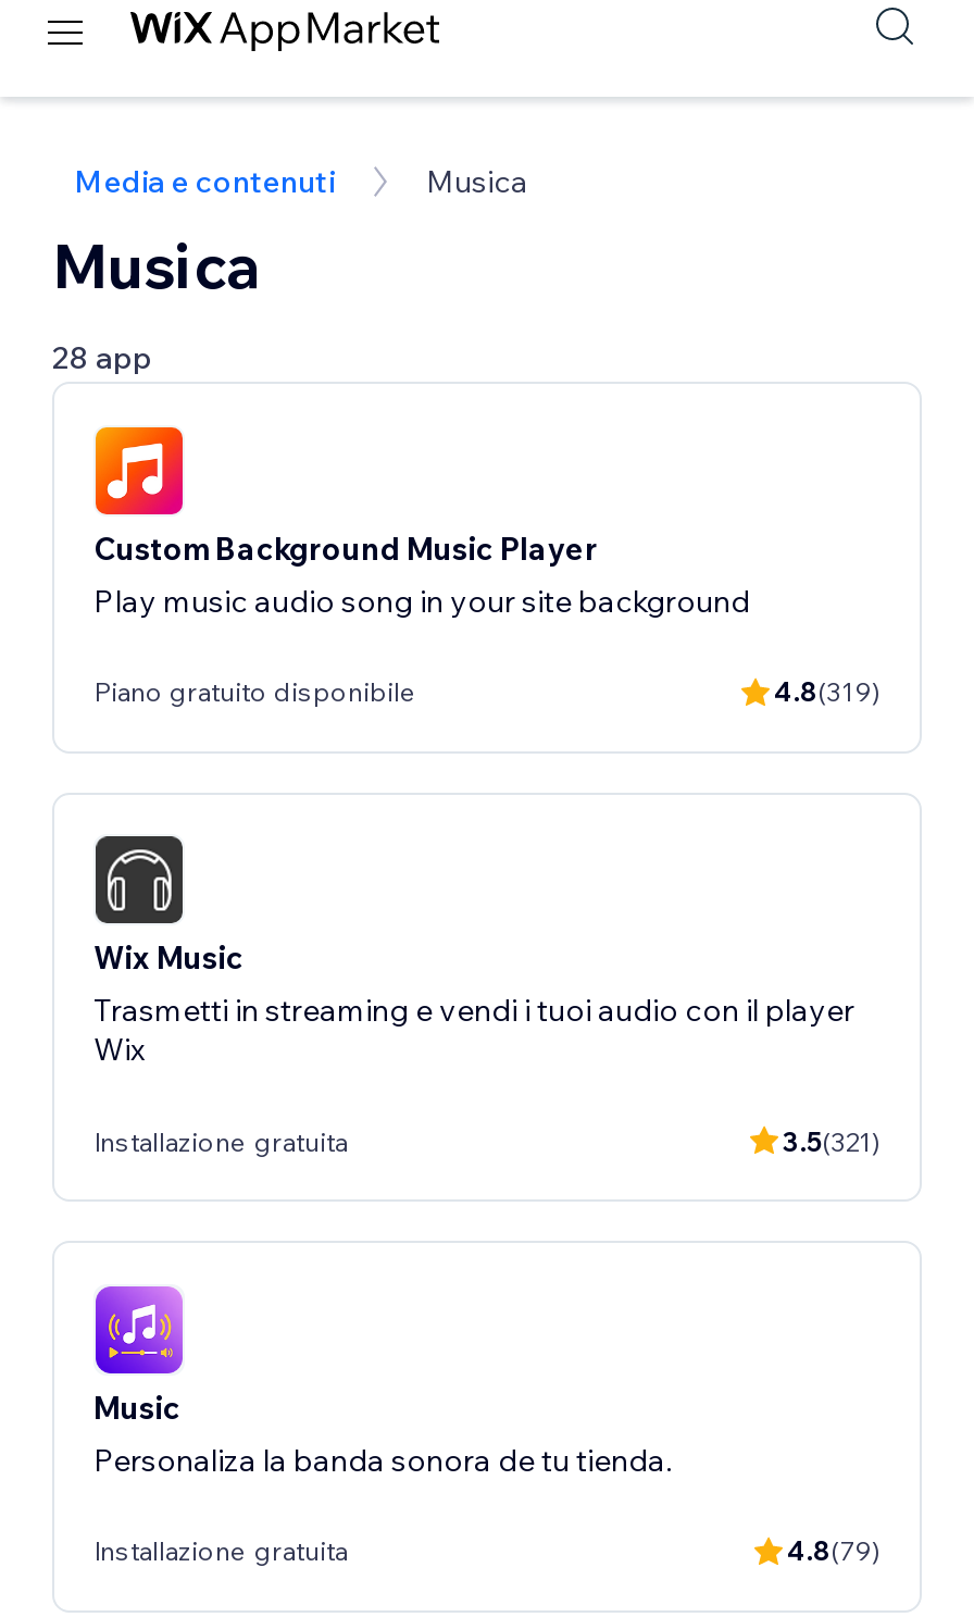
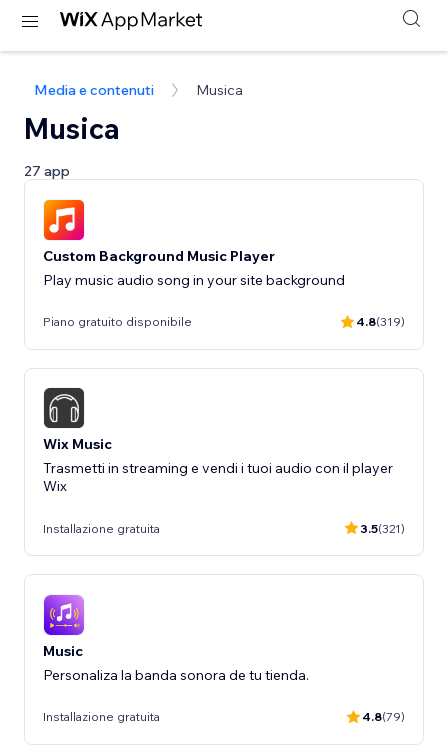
[52,338,152,377] 28 app -> [24,162,70,180] 27 app

